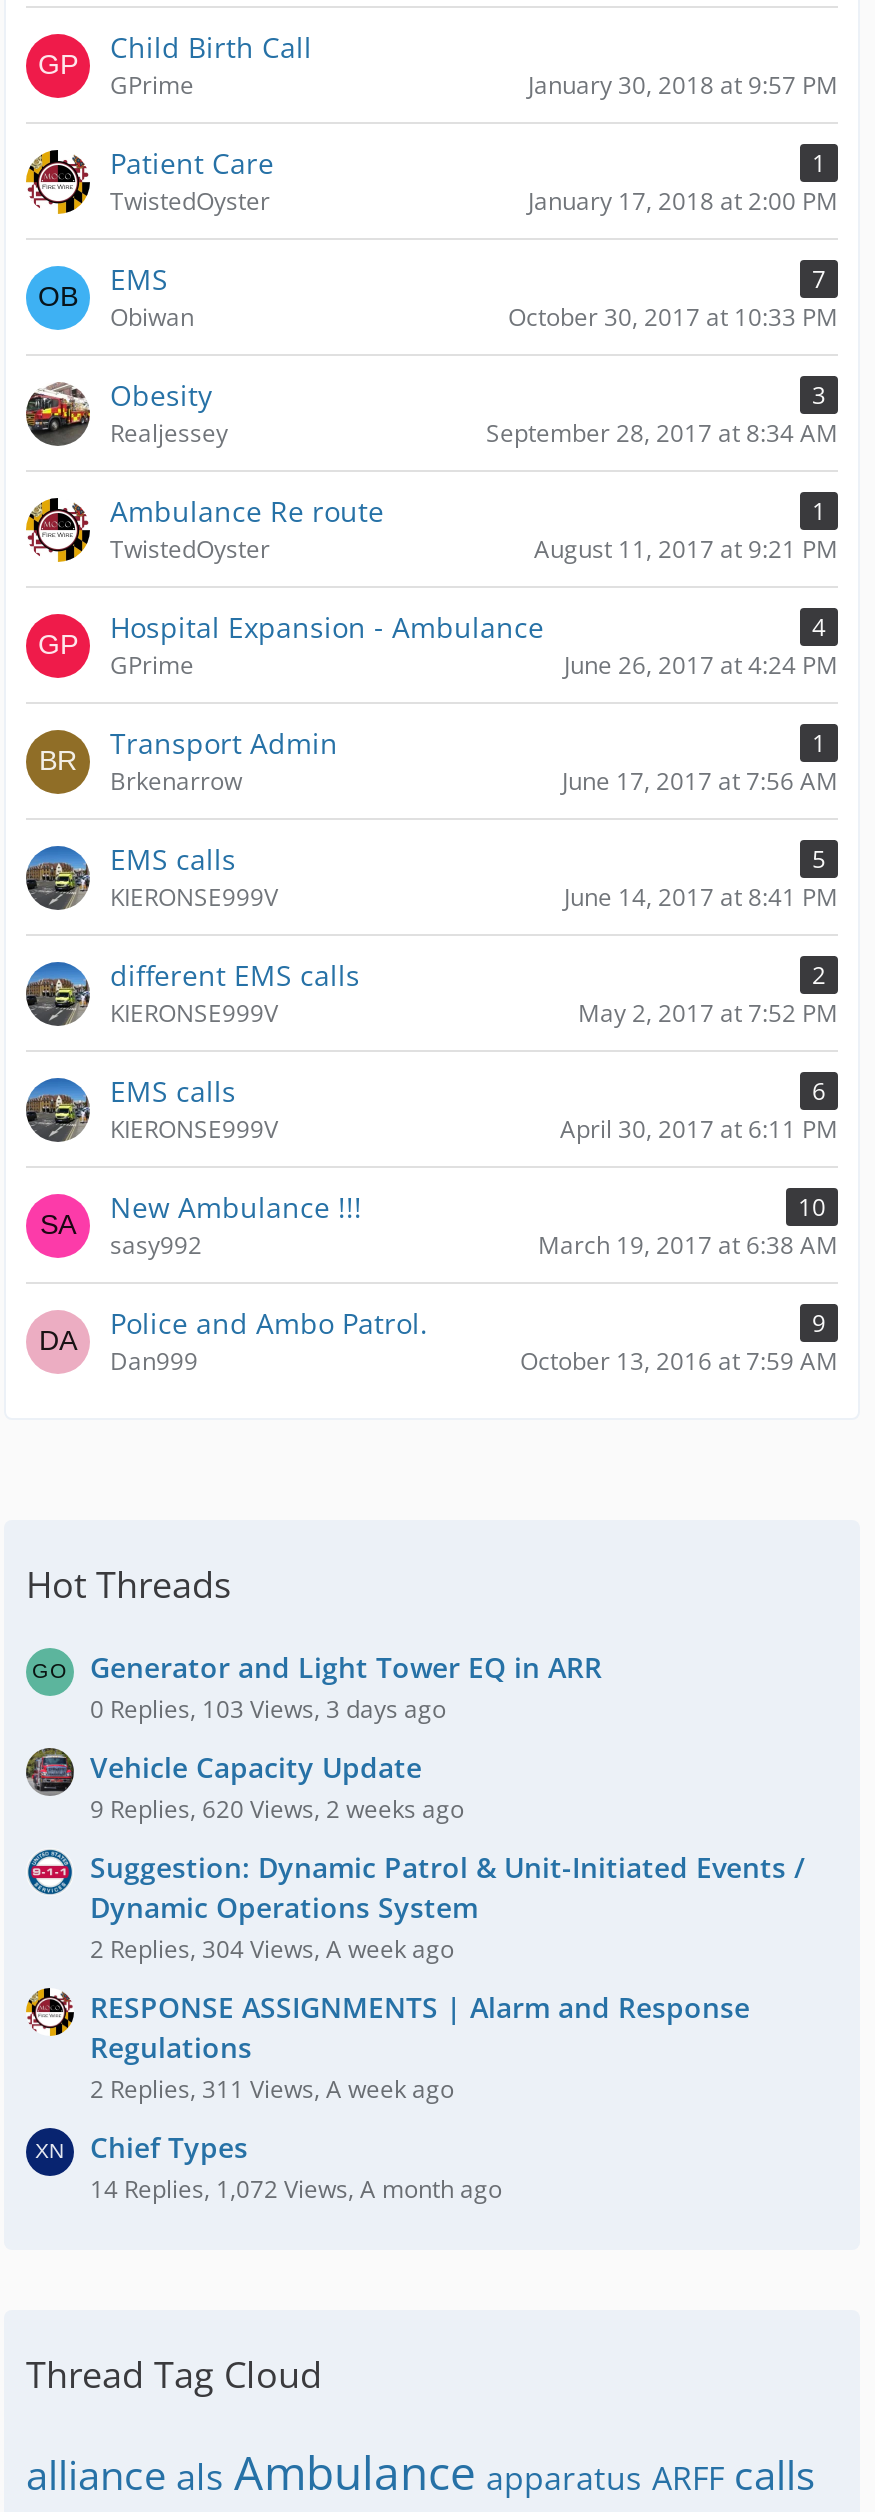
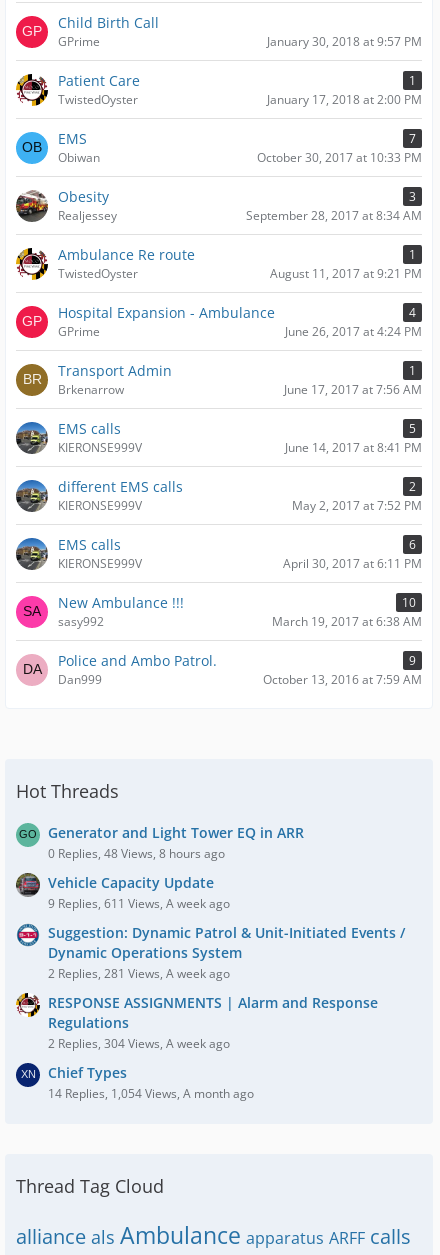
[90,1692,446,1726] 0 Replies, 103 Views, 3 days ago -> [48,845,225,862] 0 Replies, 48 Views, 8 hours ago
[90,1792,464,1826] 9 Replies, 620 Views, 2 weeks ago -> [48,895,230,912] 9 Replies, 611 Views, A week ago
moved [90,1932,454,1966] -> [48,1035,230,1052]: 2 Replies, 304 Views, A week ago
none -> [48,965,230,982] 2 Replies, 281 Views, A week ago
[90,2072,454,2106] 2 Replies, 311 Views, A week ago -> none
[90,2172,502,2206] 14 Replies, 1,072 Views, A month ago -> [48,1085,254,1102] 14 Replies, 1,054 Views, A month ago

